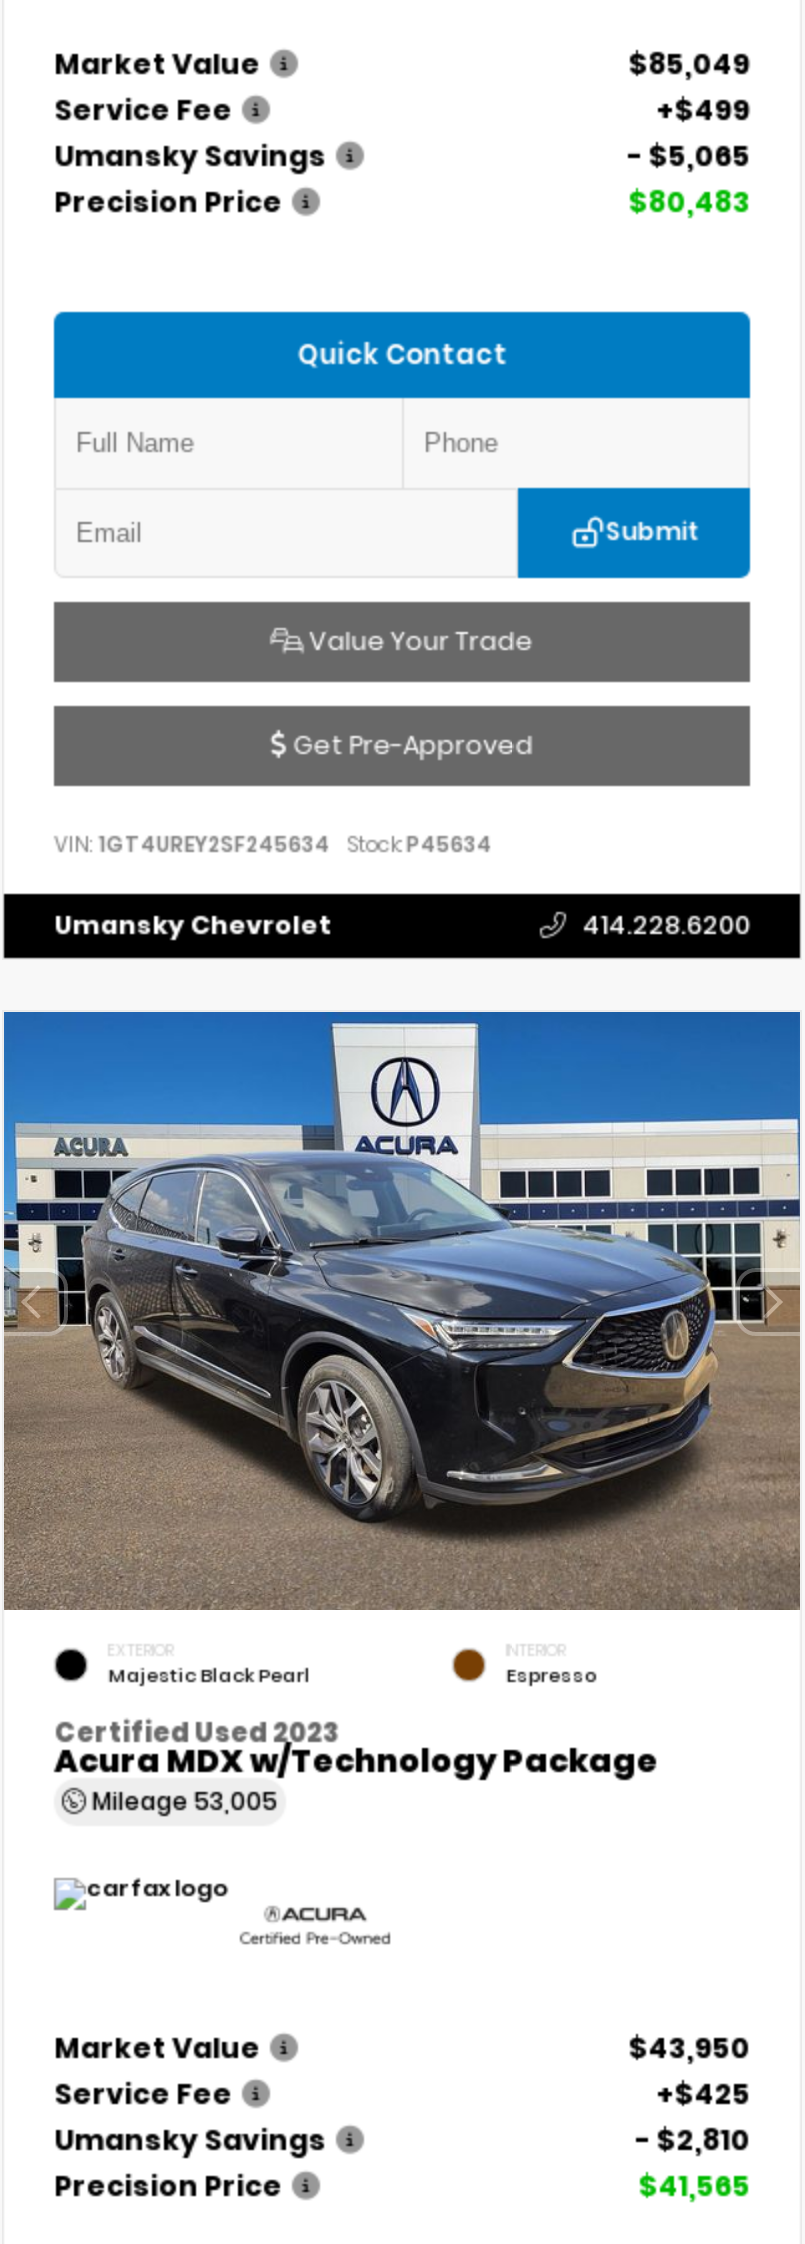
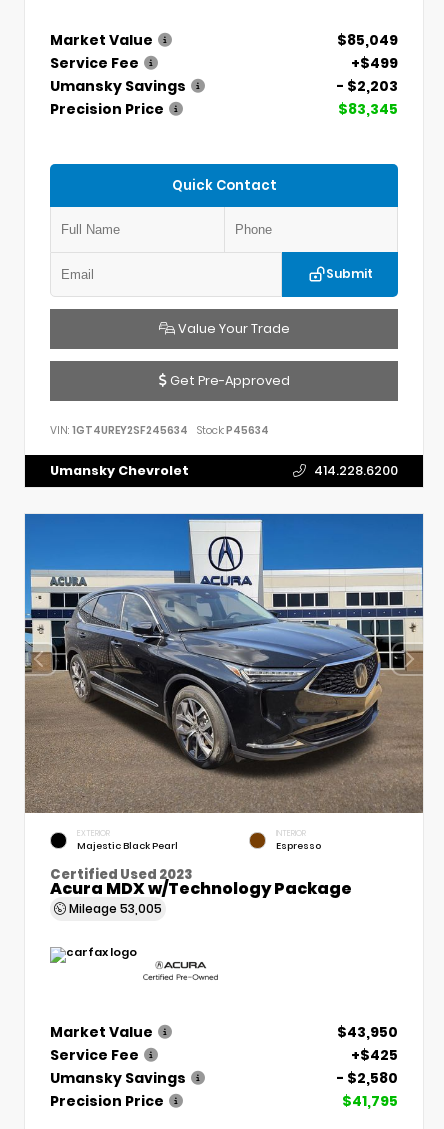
[626,135,750,175] - $5,065 -> [336,75,398,95] - $2,203
[628,181,750,221] $80,483 -> [338,98,398,118] $83,345
[634,2118,750,2158] - $2,810 -> [336,1067,398,1087] - $2,580
[638,2164,750,2204] $41,565 -> [342,1090,398,1110] $41,795

